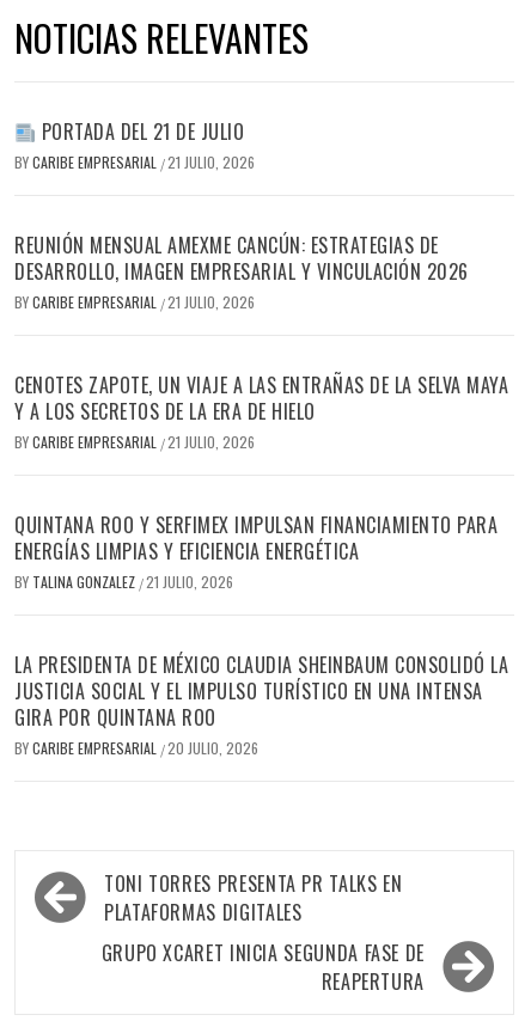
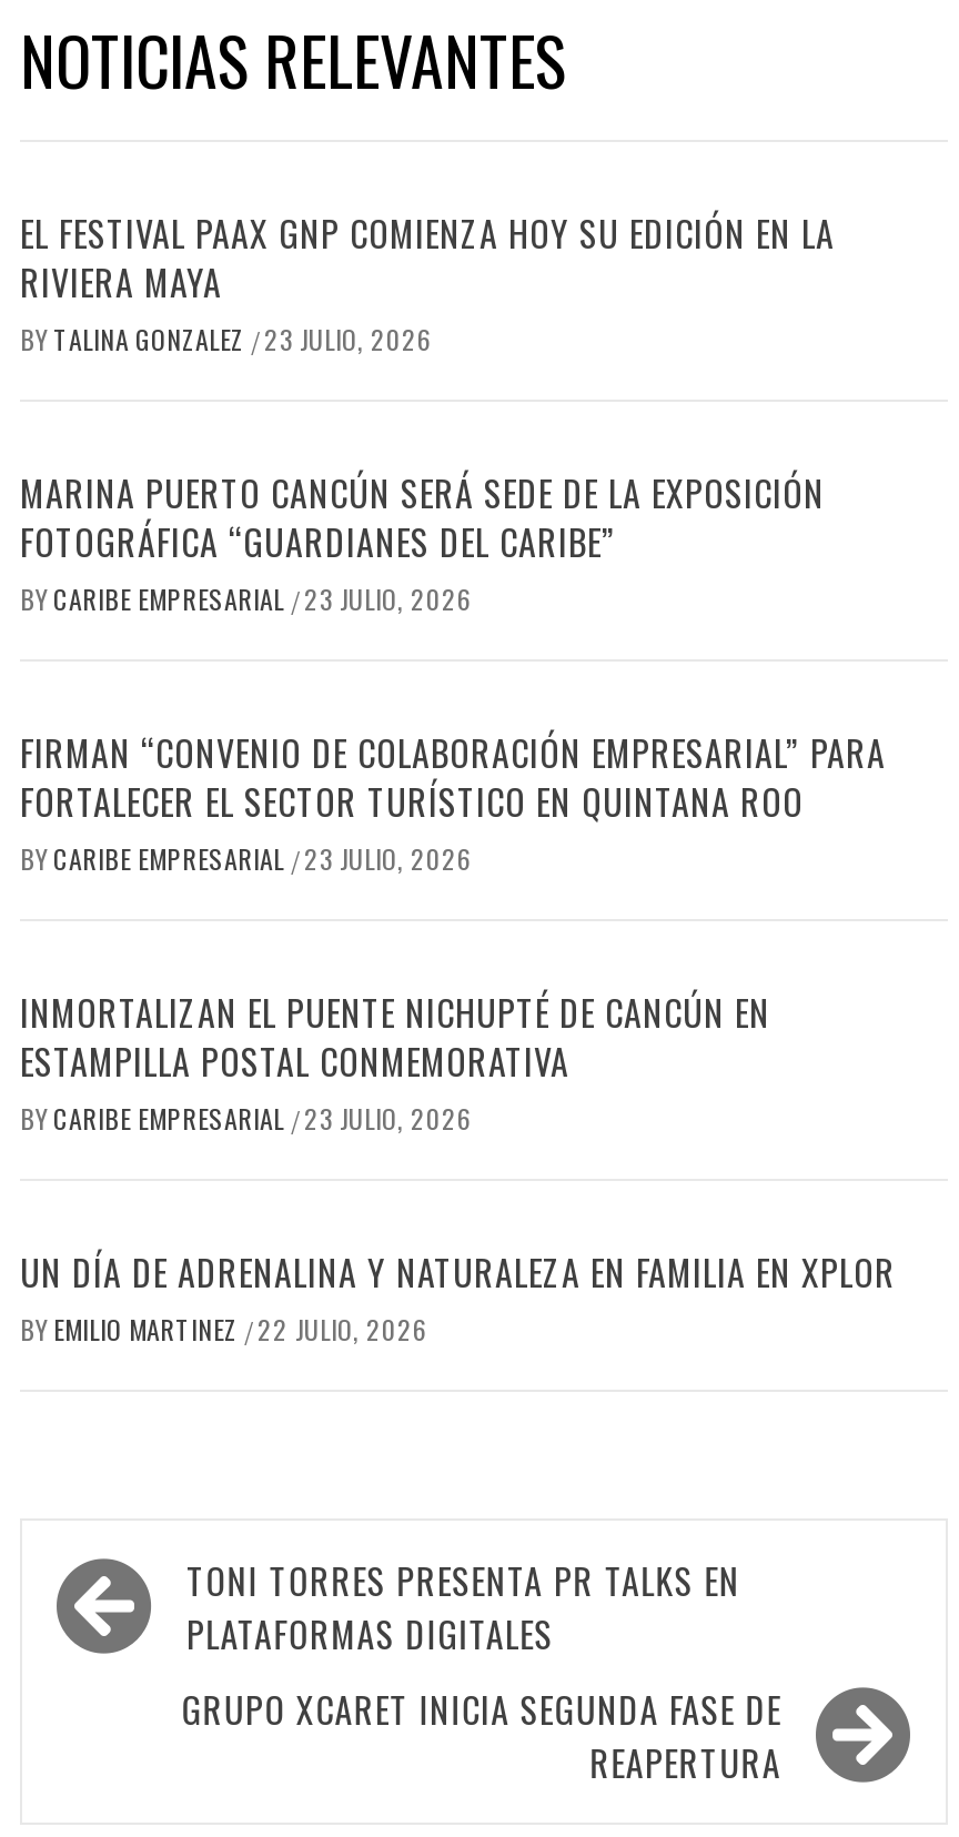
[14,118,255,173] PORTADA DEL 21 DE JULIO | BY CARIBE EMPRESARIAL / 21 JULIO, 2026 -> [20,207,835,358] EL FESTIVAL PAAX GNP COMIENZA HOY SU EDICIÓN EN LA | RIVIERA MAYA | BY TALINA GONZALEZ / 23 JULIO, 2026
[14,231,468,312] REUNIÓN MENSUAL AMEXME CANCÚN: ESTRATEGIAS DE | DESARROLLO, IMAGEN EMPRESARIAL Y VINCULACIÓN 2026 | BY CARIBE EMPRESARIAL / 21 JULIO, 2026 -> [20,467,825,618] MARINA PUERTO CANCÚN SERÁ SEDE DE LA EXPOSICIÓN | FOTOGRÁFICA “GUARDIANES DEL CARIBE” | BY CARIBE EMPRESARIAL / 23 JULIO, 2026
[14,371,508,452] CENOTES ZAPOTE, UN VIAJE A LAS ENTRAÑAS DE LA SELVA MAYA | Y A LOS SECRETOS DE LA ERA DE HIELO | BY CARIBE EMPRESARIAL / 21 JULIO, 2026 -> [20,727,886,878] FIRMAN “CONVENIO DE COLABORACIÓN EMPRESARIAL” PARA | FORTALECER EL SECTOR TURÍSTICO EN QUINTANA ROO | BY CARIBE EMPRESARIAL / 23 JULIO, 2026
[14,511,498,592] QUINTANA ROO Y SERFIMEX IMPULSAN FINANCIAMIENTO PARA | ENERGÍAS LIMPIAS Y EFICIENCIA ENERGÉTICA | BY TALINA GONZALEZ / 21 JULIO, 2026 -> [20,986,770,1137] INMORTALIZAN EL PUENTE NICHUPTÉ DE CANCÚN EN | ESTAMPILLA POSTAL CONMEMORATIVA | BY CARIBE EMPRESARIAL / 23 JULIO, 2026
[14,651,508,758] LA PRESIDENTA DE MÉXICO CLAUDIA SHEINBAUM CONSOLIDÓ LA | JUSTICIA SOCIAL Y EL IMPULSO TURÍSTICO EN UNA INTENSA | GIRA POR QUINTANA ROO | BY CARIBE EMPRESARIAL / 20 JULIO, 2026 -> [20,1246,896,1348] UN DÍA DE ADRENALINA Y NATURALEZA EN FAMILIA EN XPLOR | BY EMILIO MARTINEZ / 22 JULIO, 2026

